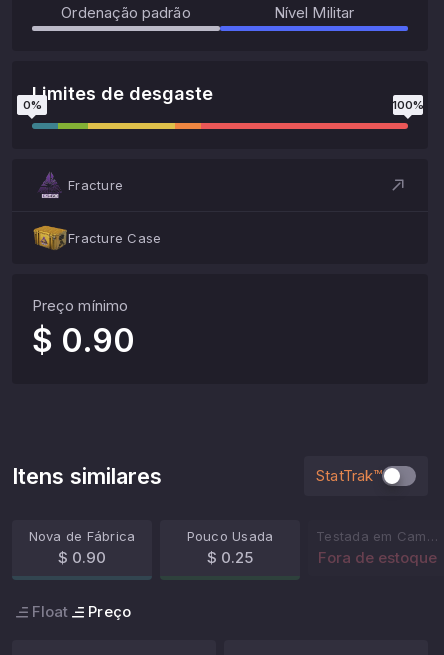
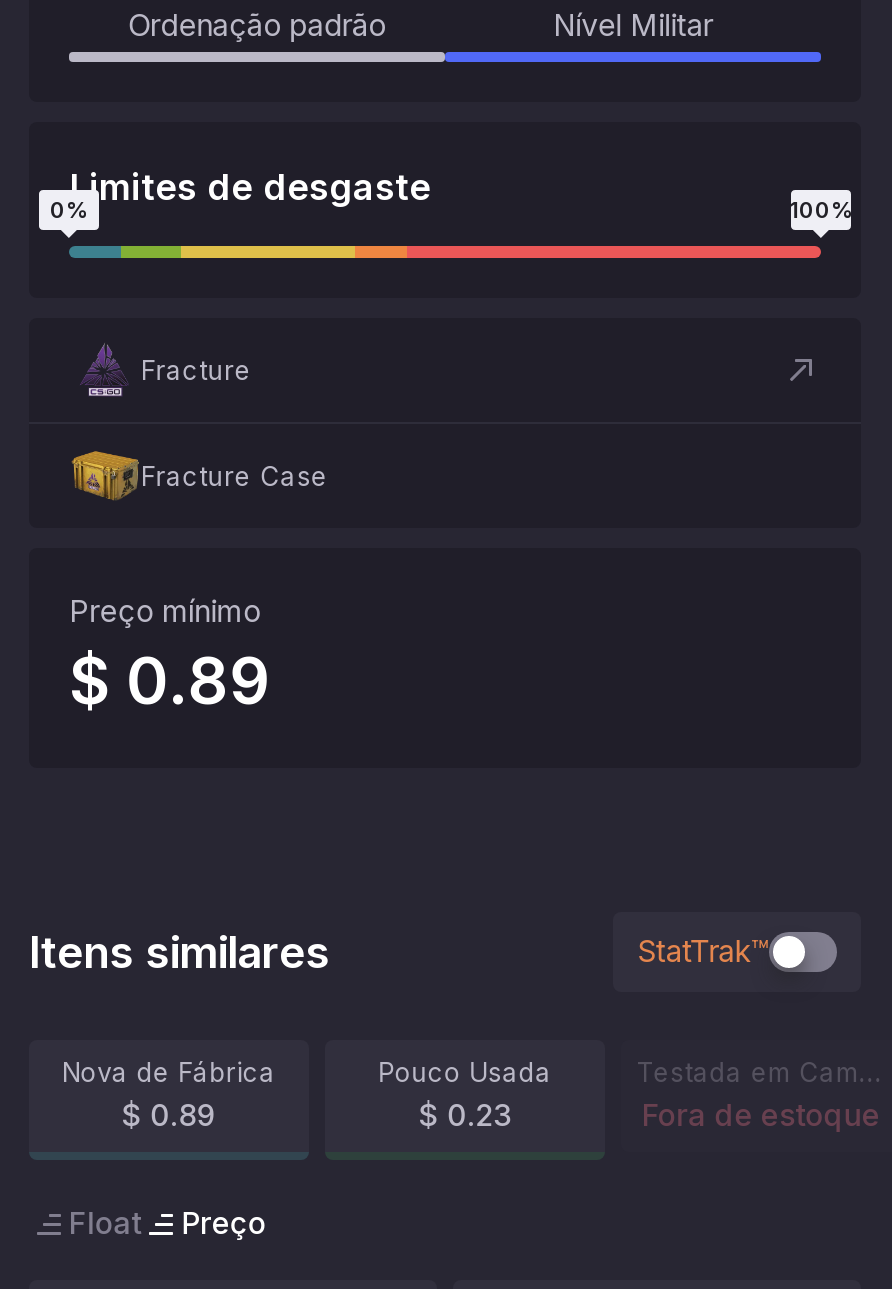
[32,321,135,360] $ 0.90 -> [69,642,271,720] $ 0.89
[58,548,106,567] $ 0.90 -> [122,1096,216,1134] $ 0.89
[207,548,253,567] $ 0.25 -> [419,1096,511,1134] $ 0.23

